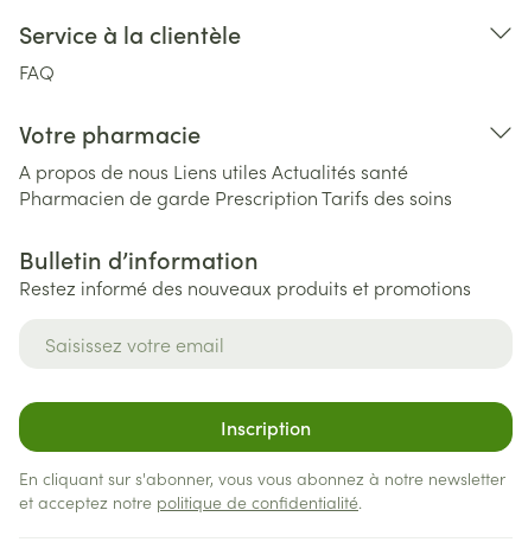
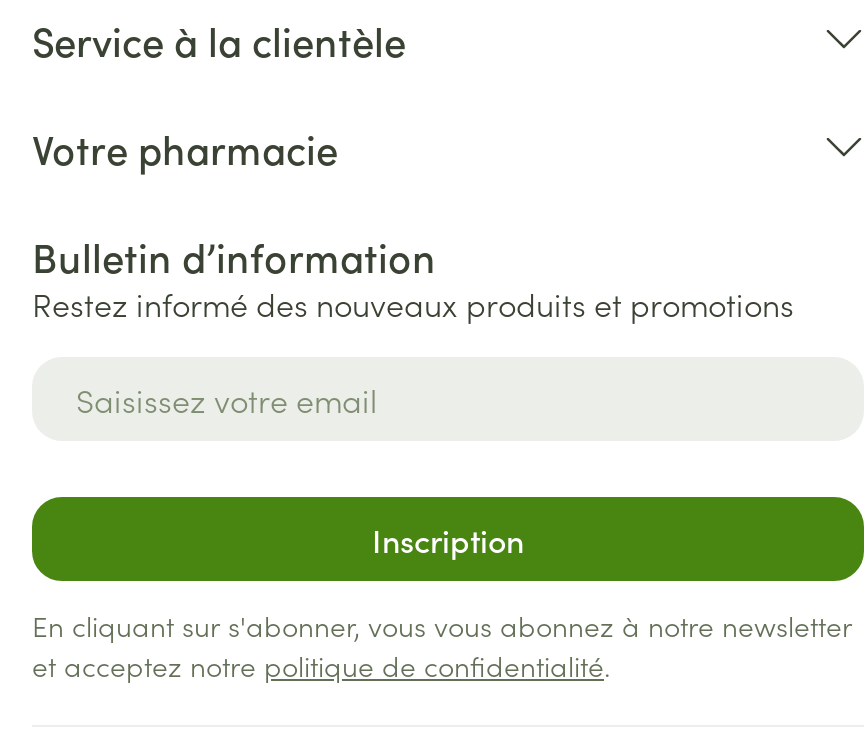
[19,58,55,84] FAQ -> none
[19,158,452,210] A propos de nous Liens utiles Actualités santé | Pharmacien de garde Prescription Tarifs des soins -> none

